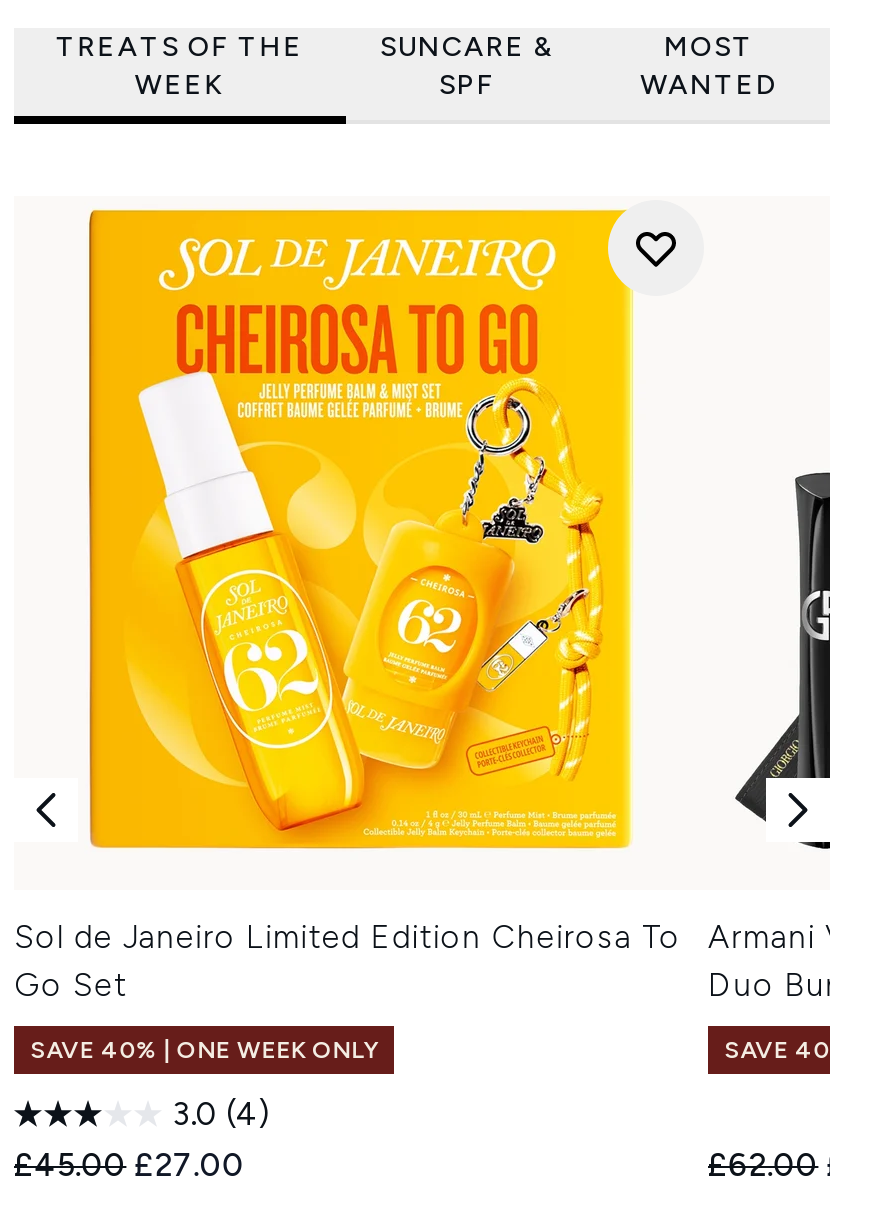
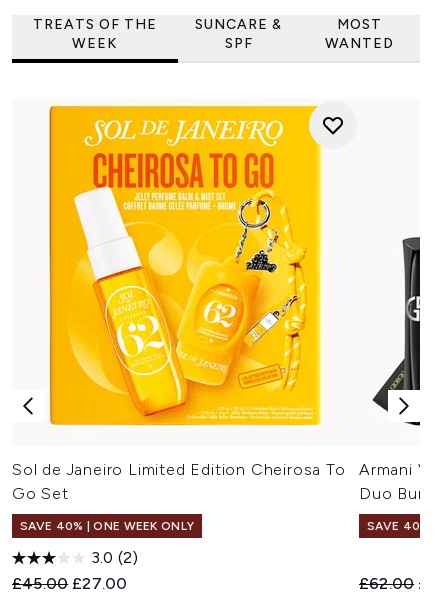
[172,1094,270,1132] 3.0 (4) -> [91,548,138,567] 3.0 (2)

